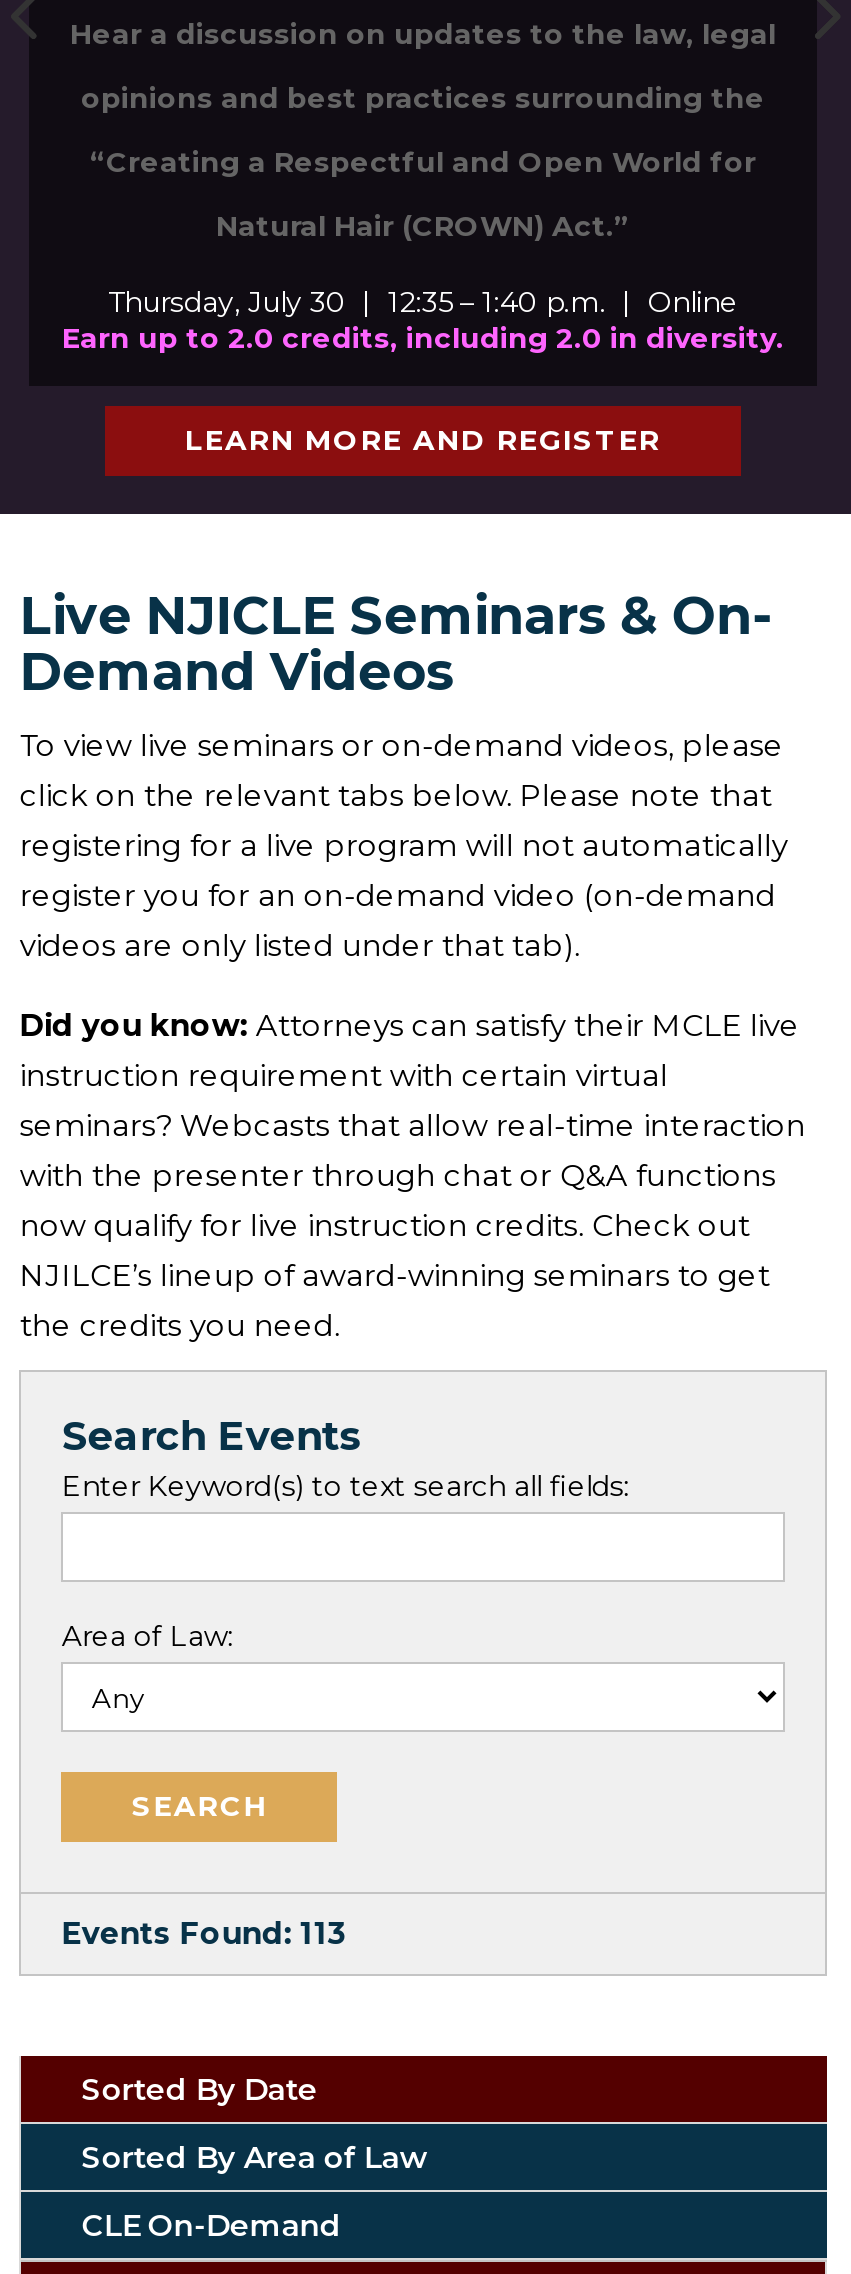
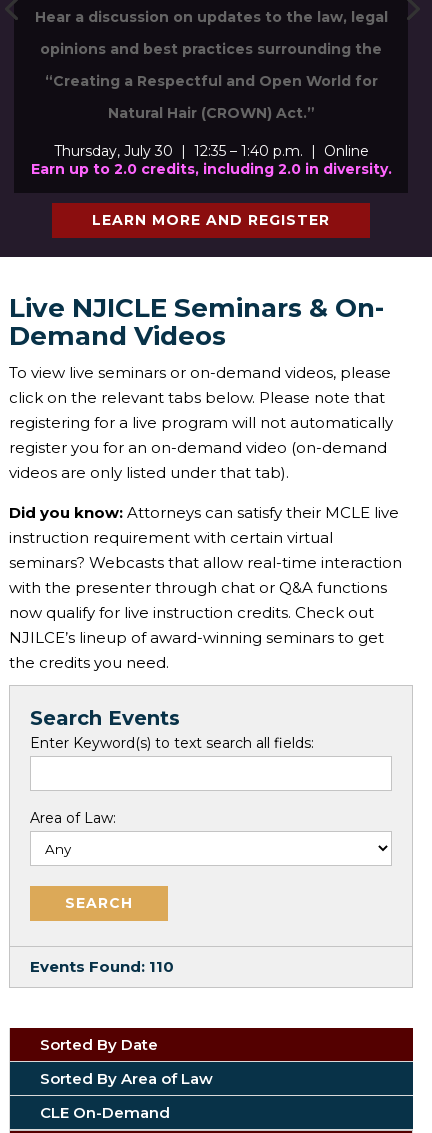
[62,1914,348,1952] Events Found: 113 -> [30,957,174,976] Events Found: 110

